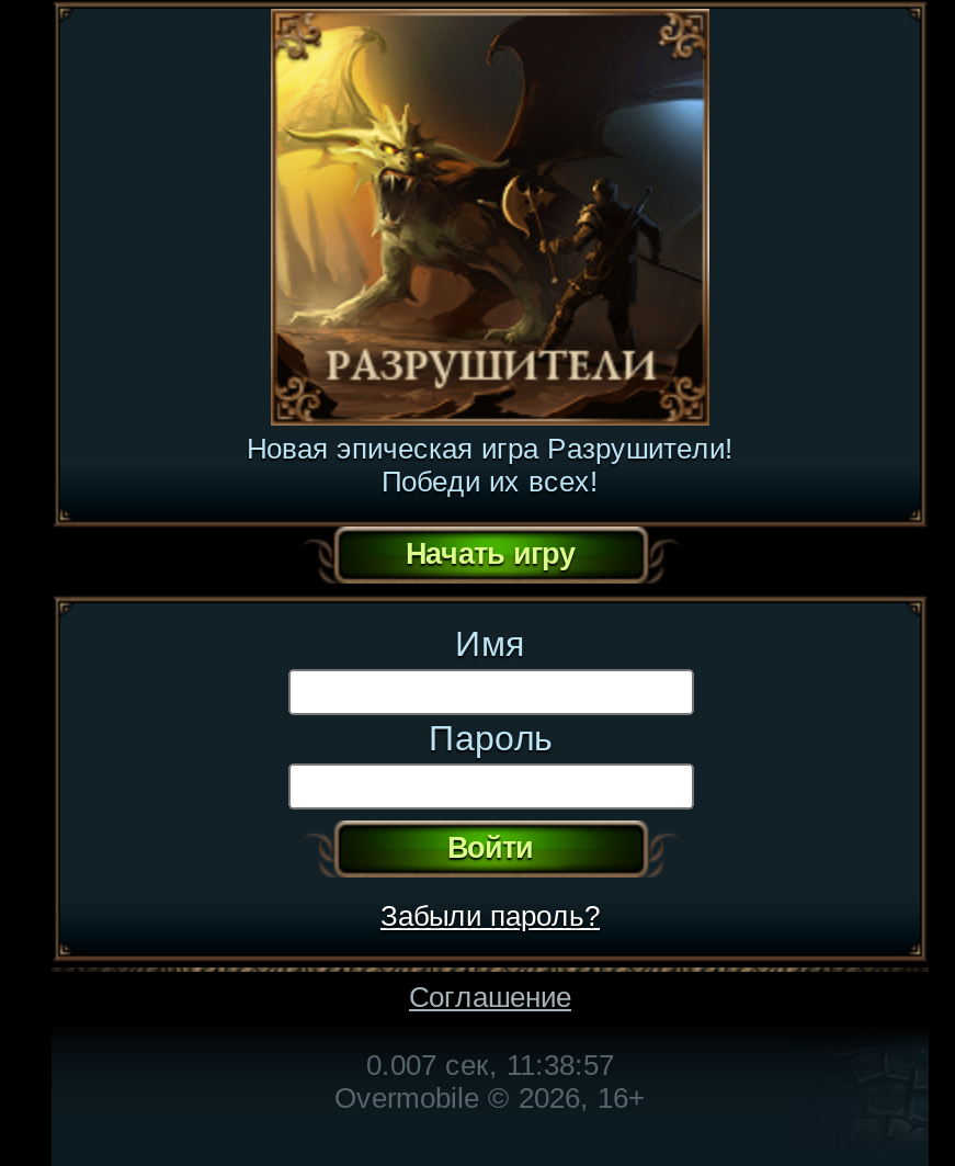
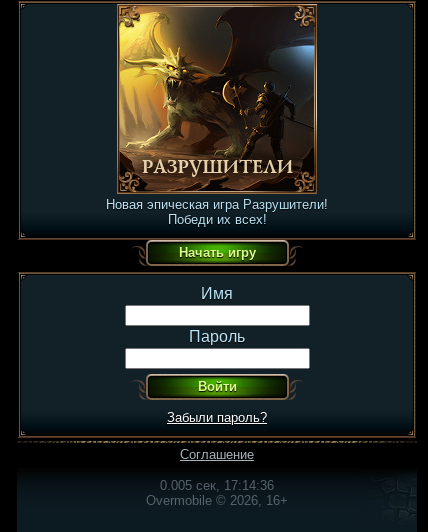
[366,1048,614,1080] 0.007 сек, 11:38:57 -> [160,477,274,492] 0.005 сек, 17:14:36

